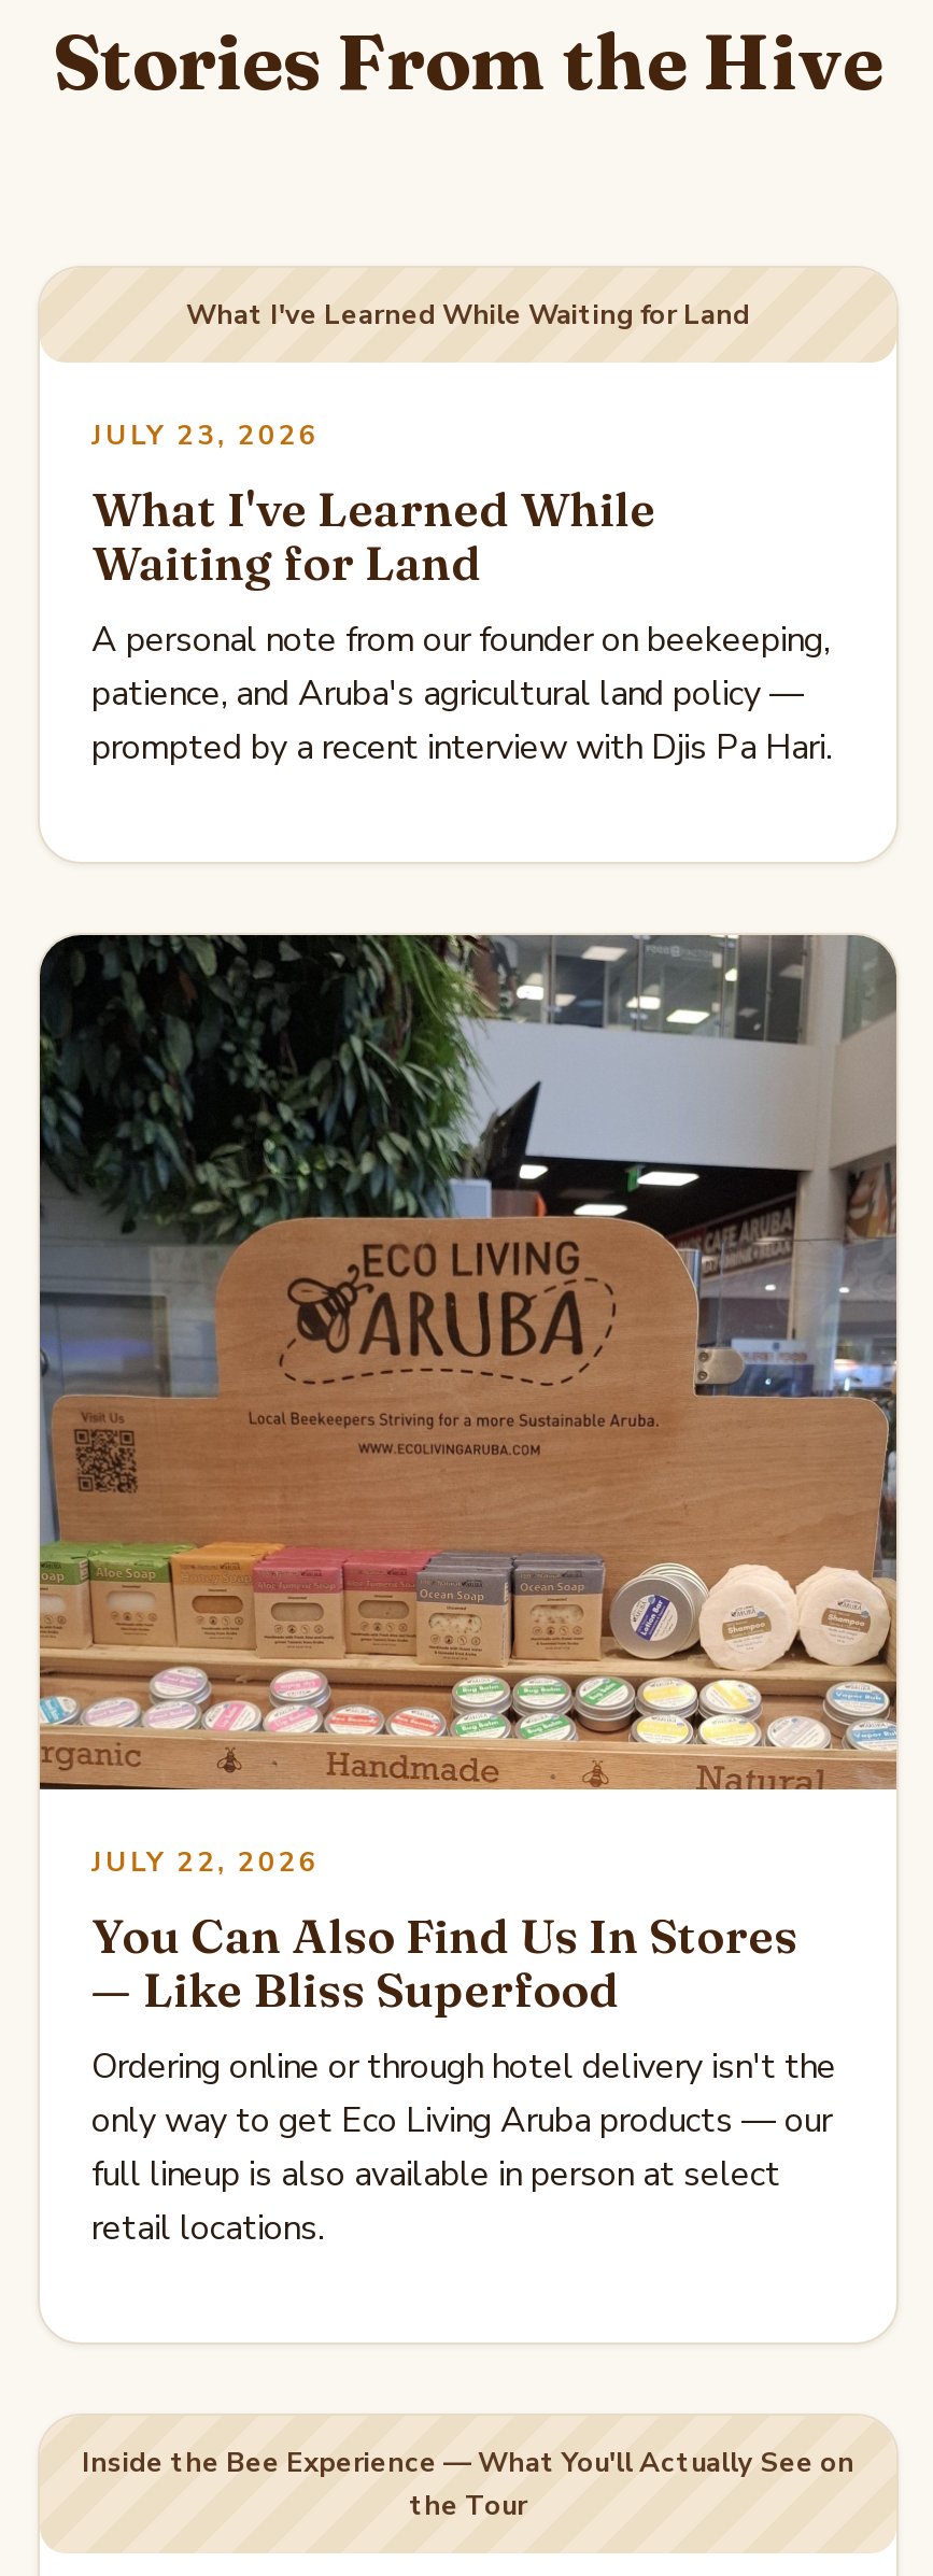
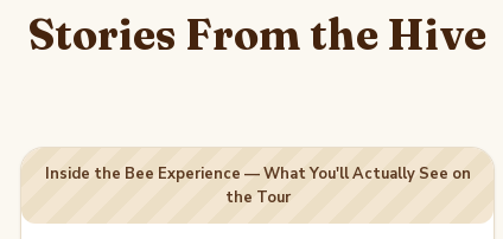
[91,296,832,772] What I've Learned While Waiting for Land | JULY 23, 2026 | What I've Learned While | Waiting for Land | A personal note from our founder on beekeeping, | patience, and Aruba's agricultural land policy — | prompted by a recent interview with Djis Pa Hari. -> none
[38,933,899,2252] [image] | JULY 22, 2026 | You Can Also Find Us In Stores | — Like Bliss Superfood | Ordering online or through hotel delivery isn't the | only way to get Eco Living Aruba products — our | full lineup is also available in person at select | retail locations. -> none

